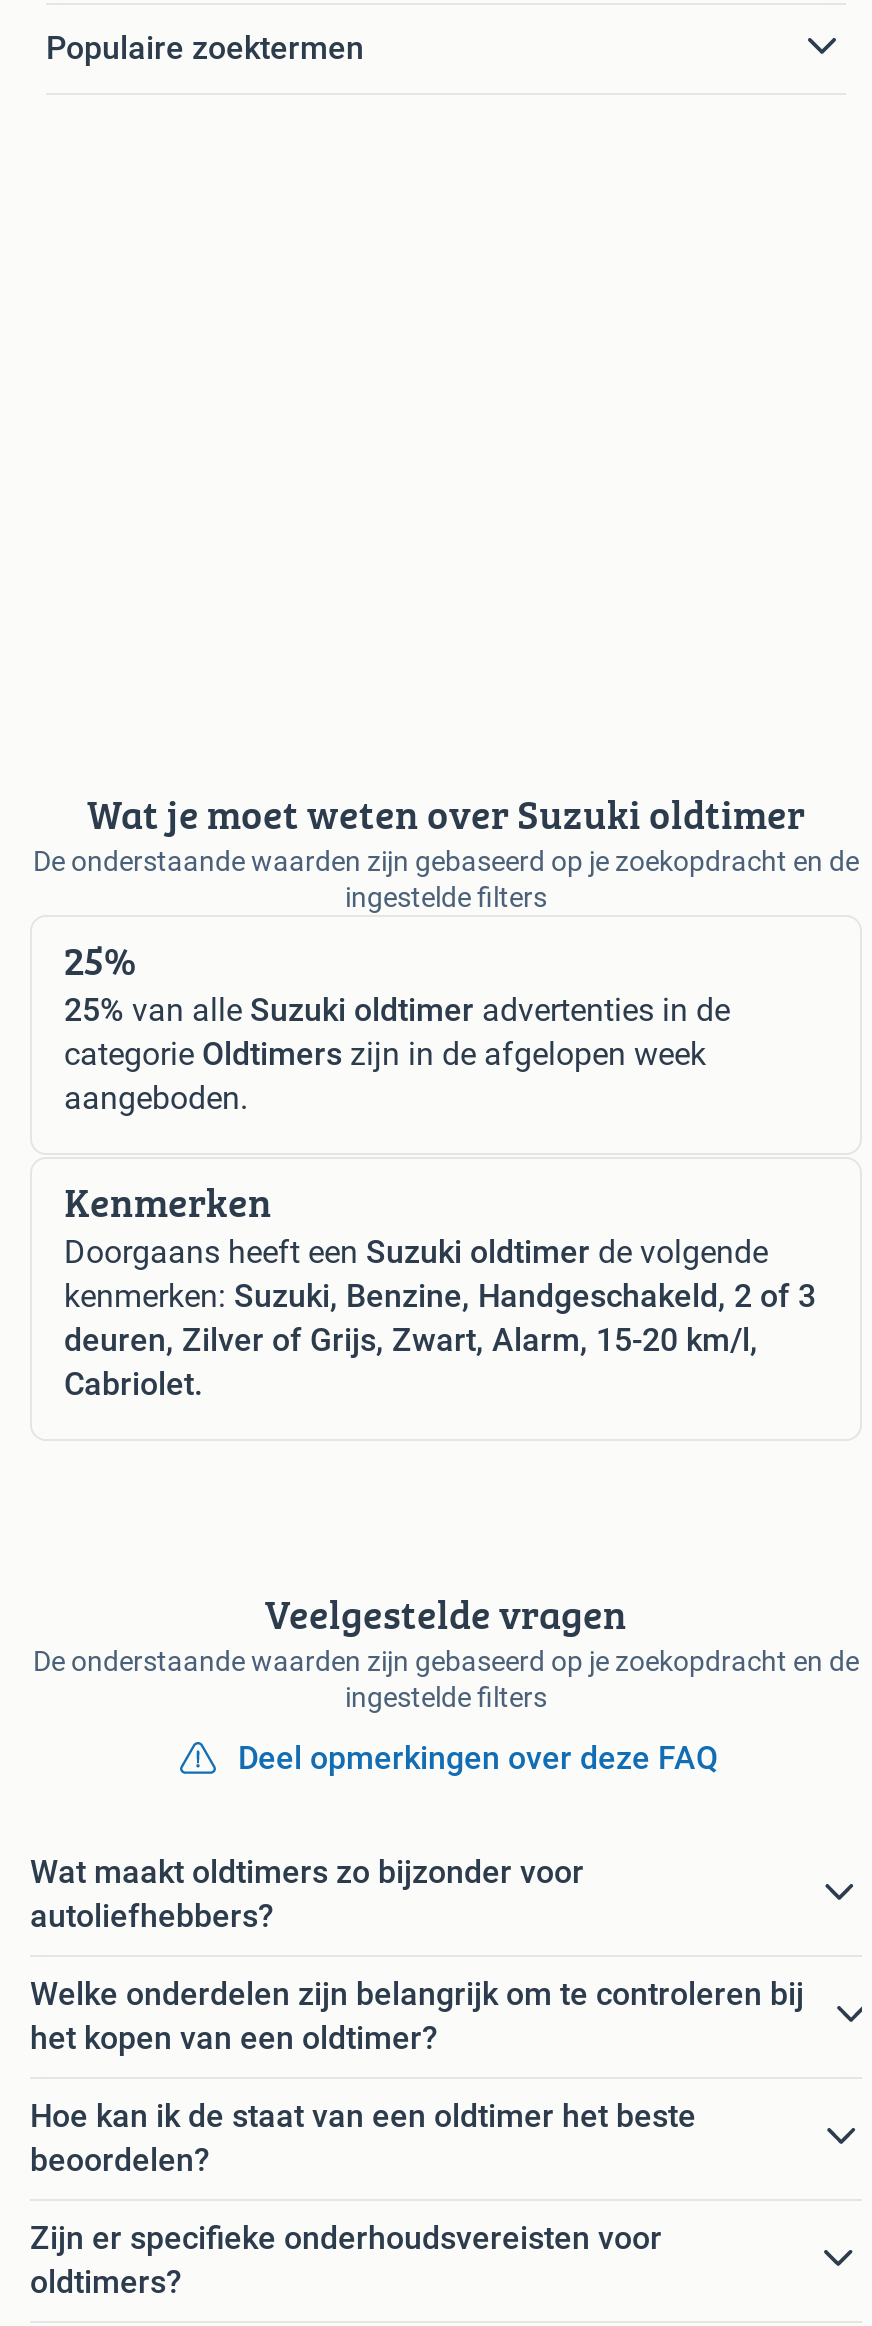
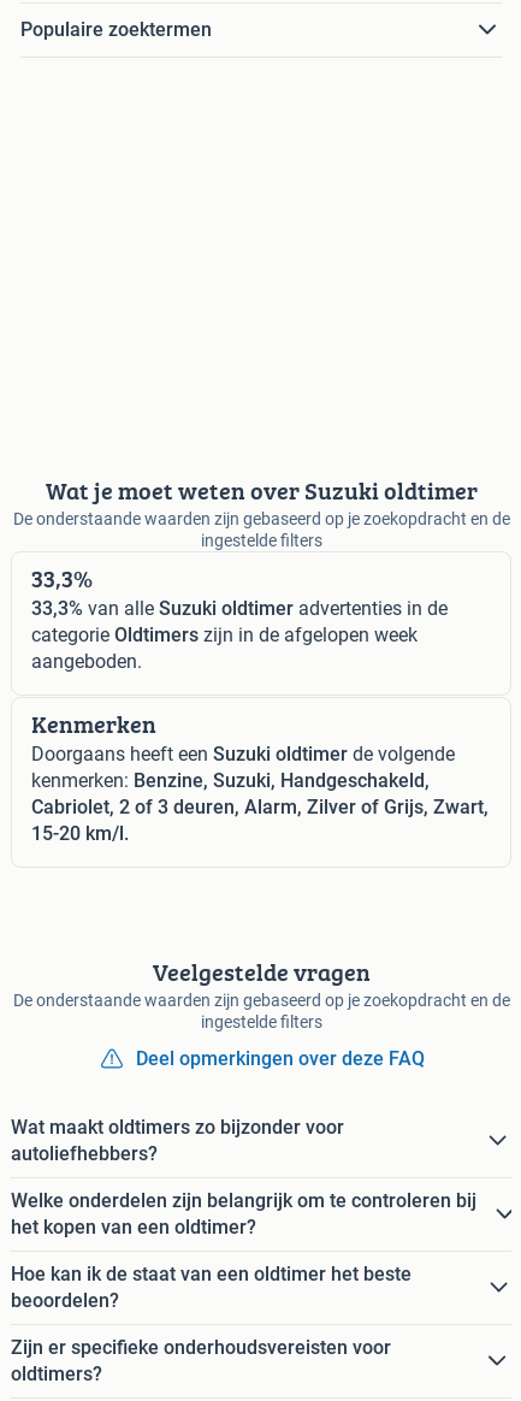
[64,930,136,988] 25% -> [31,561,93,596] 33,3%
[64,990,730,1028] 25% van alle Suzuki oldtimer advertenties in de -> [31,597,448,620] 33,3% van alle Suzuki oldtimer advertenties in de
[64,1276,816,1402] kenmerken: Suzuki, Benzine, Handgeschakeld, 2 of 3 | deuren, Zilver of Grijs, Zwart, Alarm, 15-20 km/l, | Cabriolet. -> [31,769,489,845] kenmerken: Benzine, Suzuki, Handgeschakeld, | Cabriolet, 2 of 3 deuren, Alarm, Zilver of Grijs, Zwart, | 15-20 km/l.

